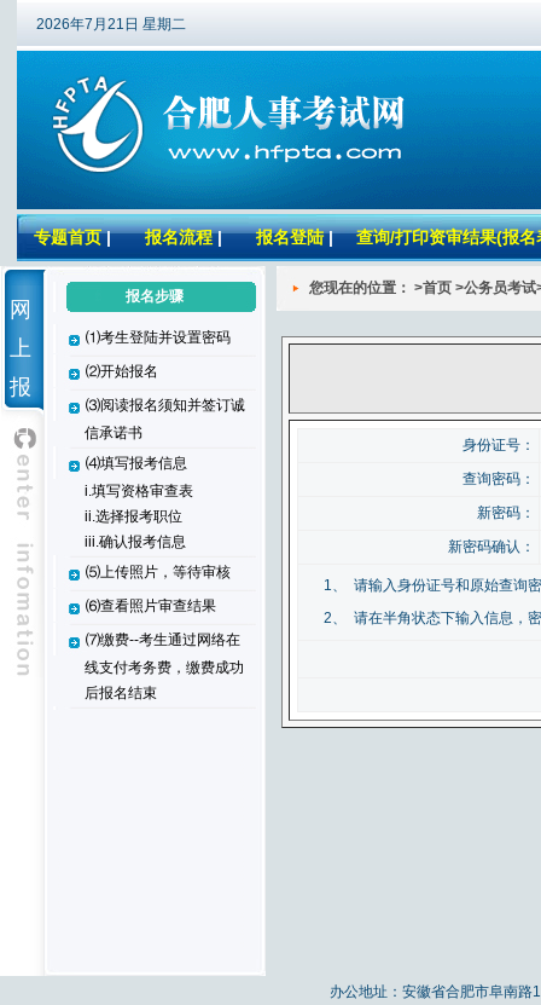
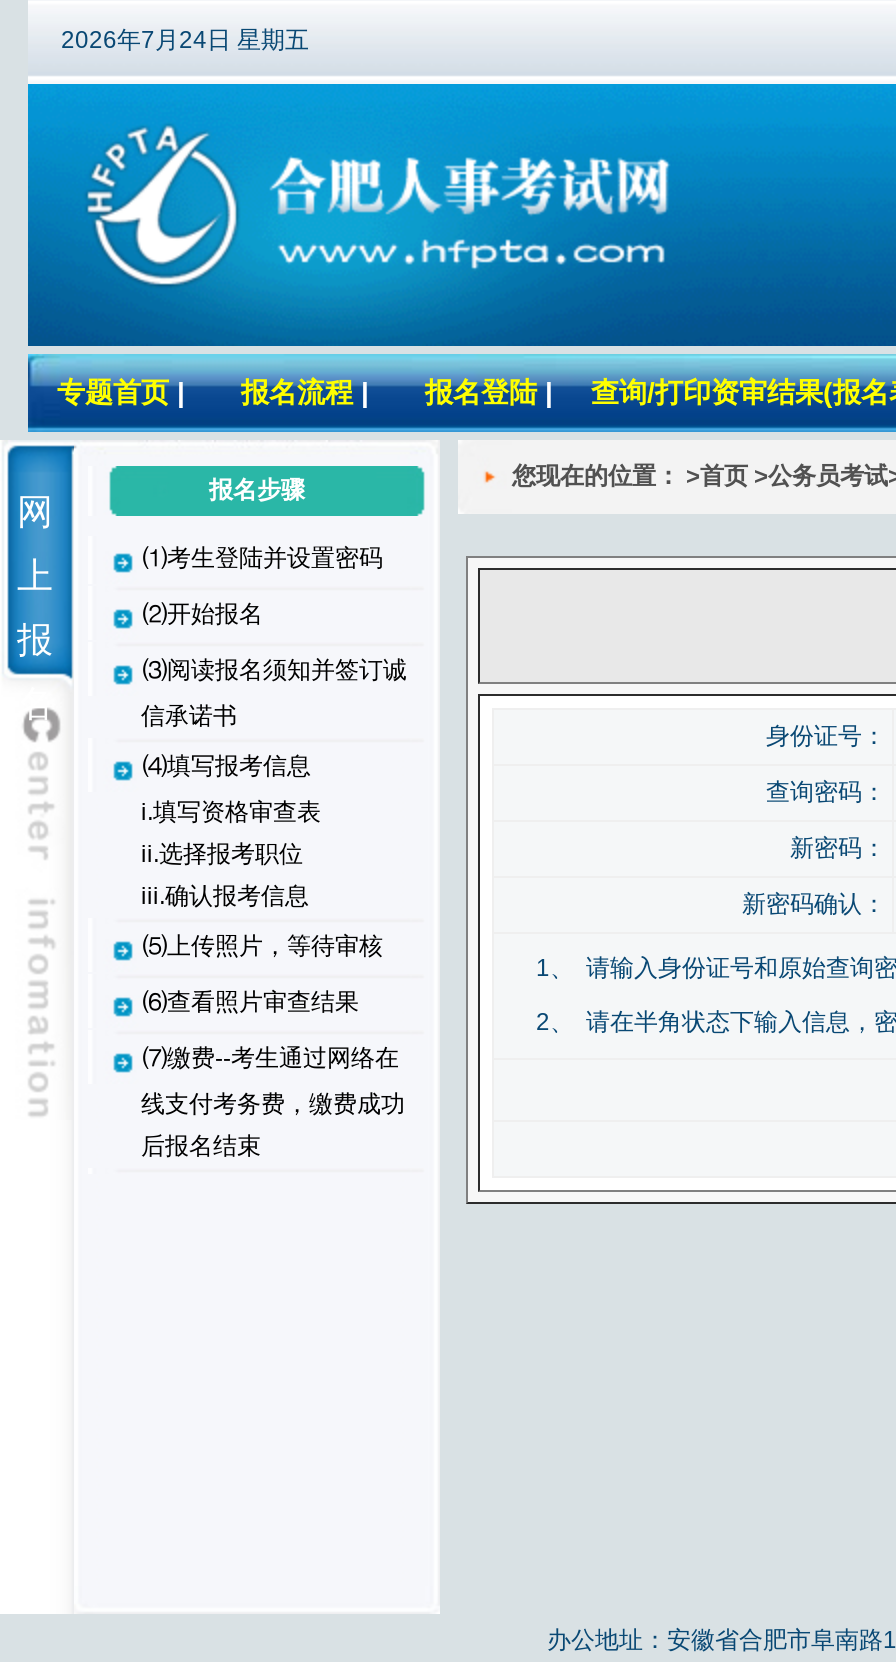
[37,16,187,33] 2026年7月21日 星期二 -> [61,26,309,54] 2026年7月24日 星期五

